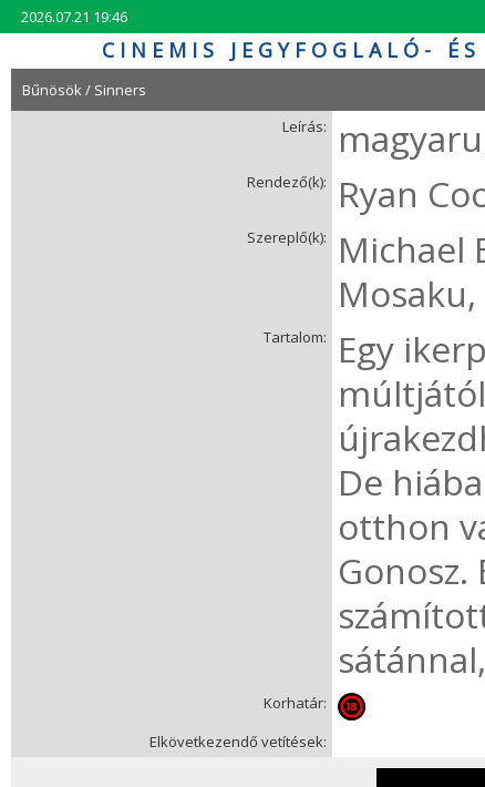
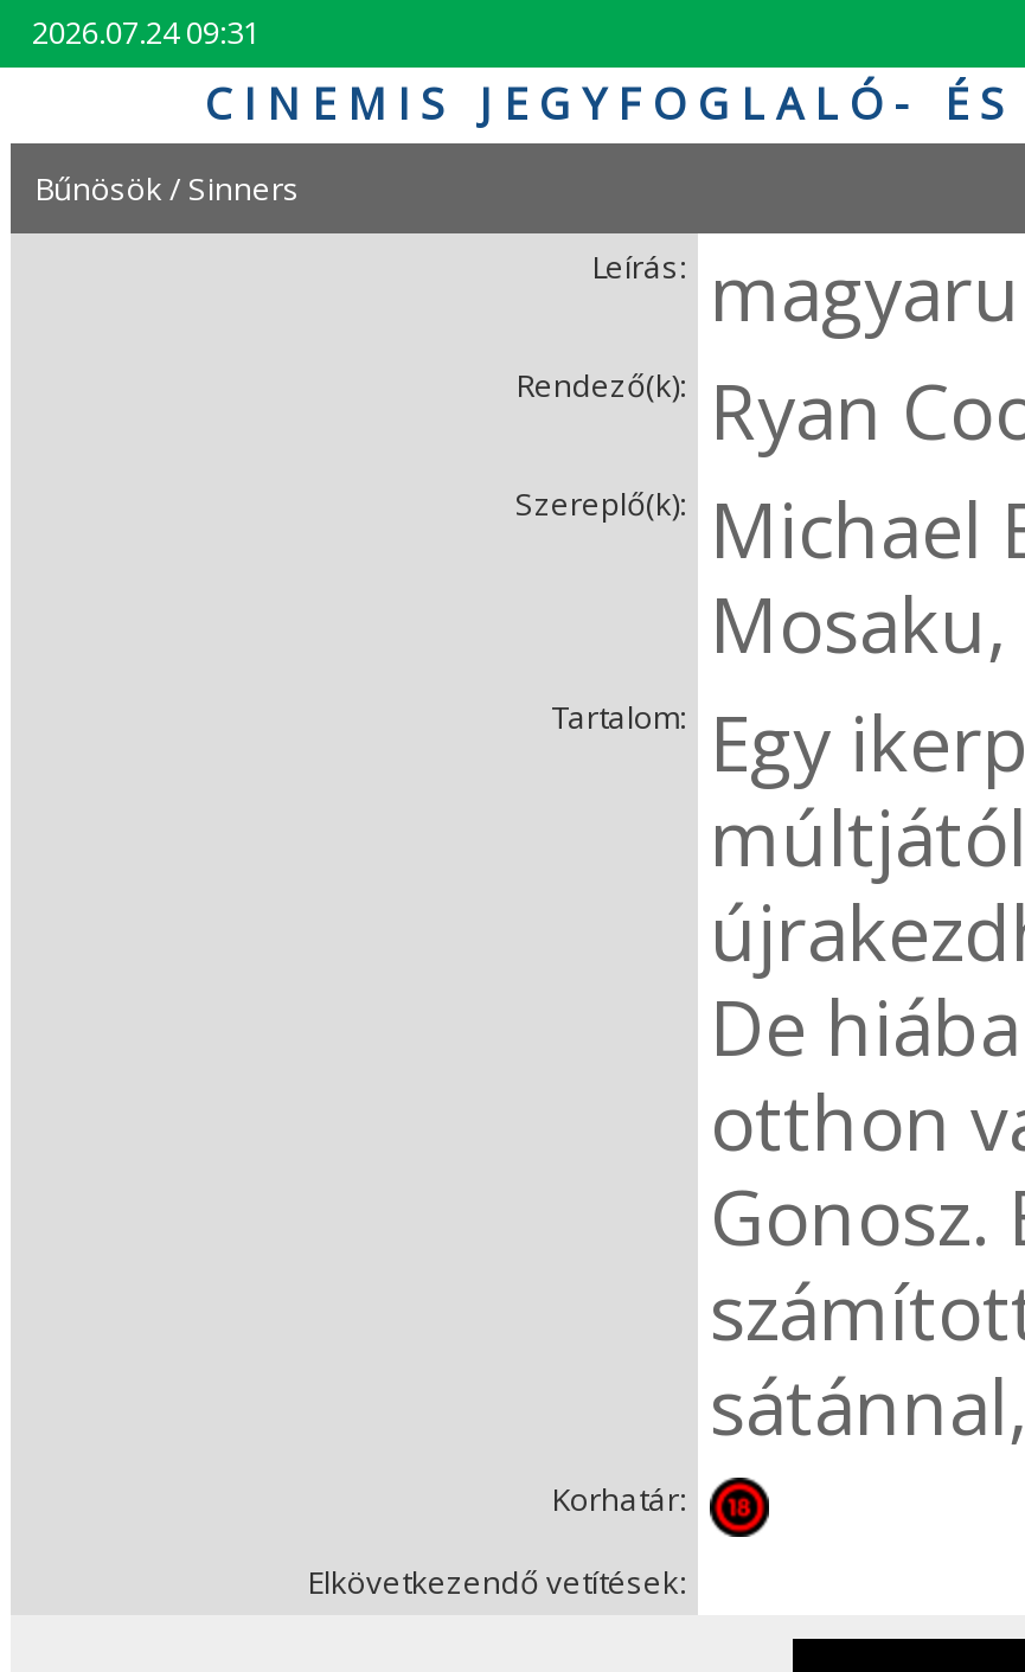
[21,7,127,27] 2026.07.21 19:46 -> [32,11,260,53] 2026.07.24 09:31

